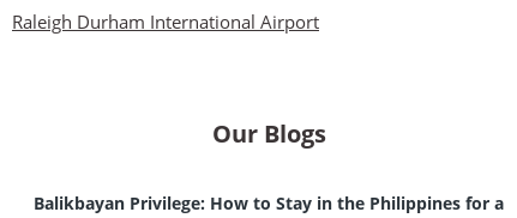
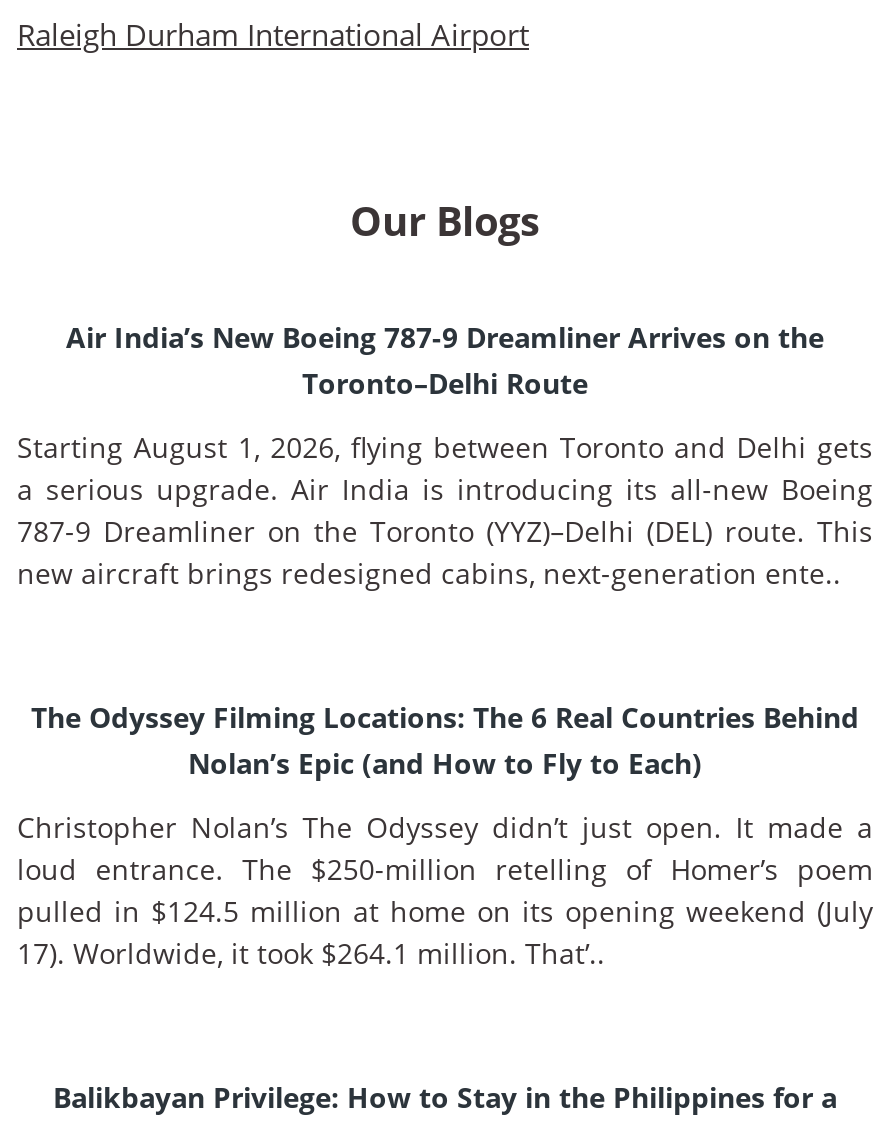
none -> [17,319,873,593] Air India’s New Boeing 787-9 Dreamliner Arrives on the | Toronto–Delhi Route | Starting August 1, 2026, flying between Toronto and Delhi gets | a serious upgrade. Air India is introducing its all-new Boeing | 787-9 Dreamliner on the Toronto (YYZ)–Delhi (DEL) route. This | new aircraft brings redesigned cabins, next-generation ente..
none -> [17,699,873,973] The Odyssey Filming Locations: The 6 Real Countries Behind | Nolan’s Epic (and How to Fly to Each) | Christopher Nolan’s The Odyssey didn’t just open. It made a | loud entrance. The $250-million retelling of Homer’s poem | pulled in $124.5 million at home on its opening weekend (July | 17). Worldwide, it took $264.1 million. That’..

